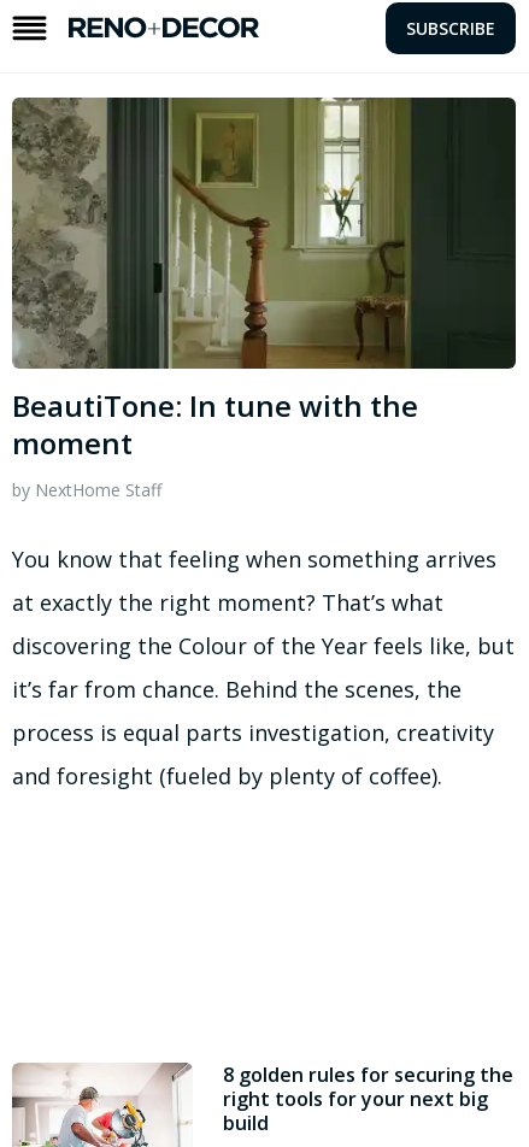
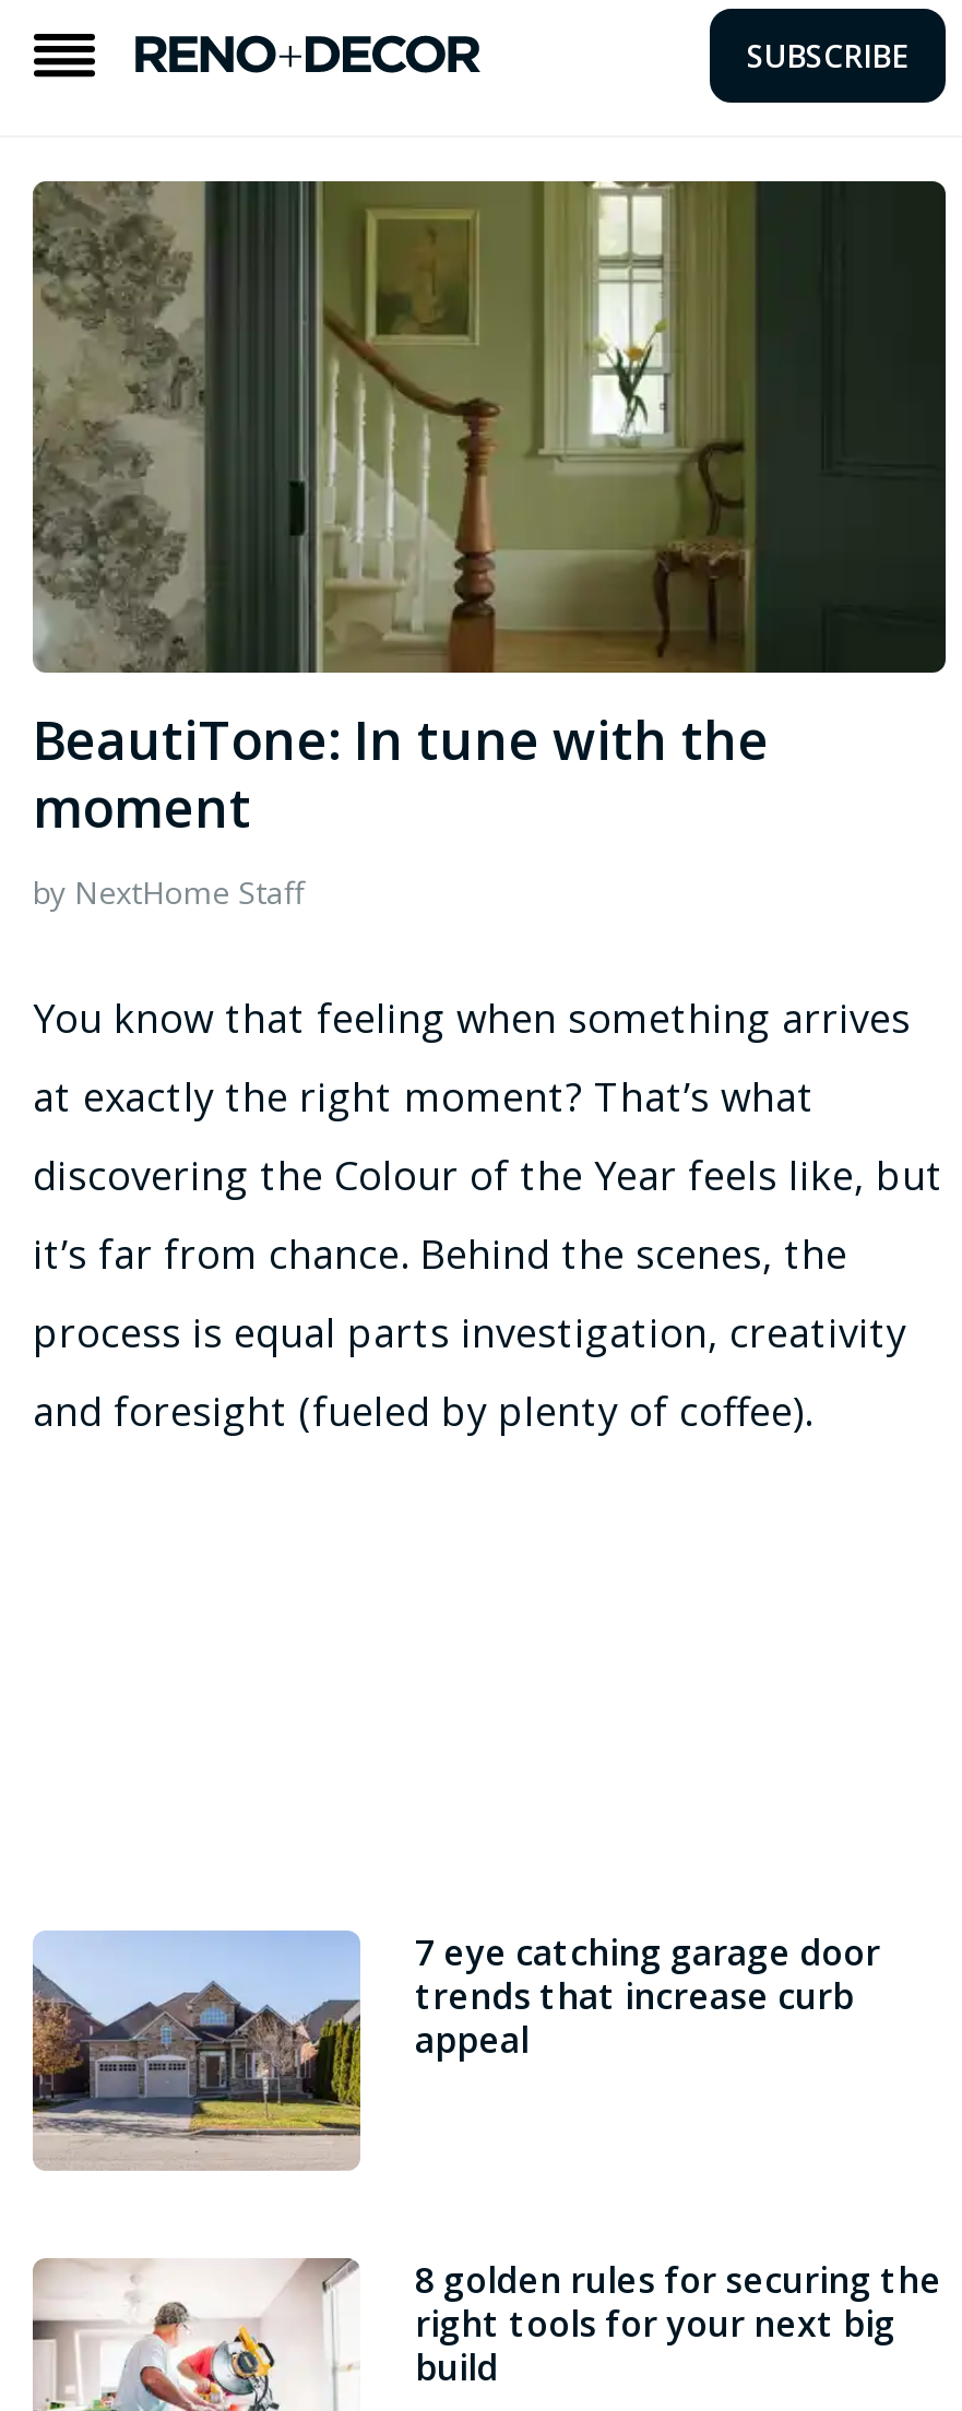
none -> [31,1928,880,2171] [image] | 7 eye catching garage door | trends that increase curb | appeal

